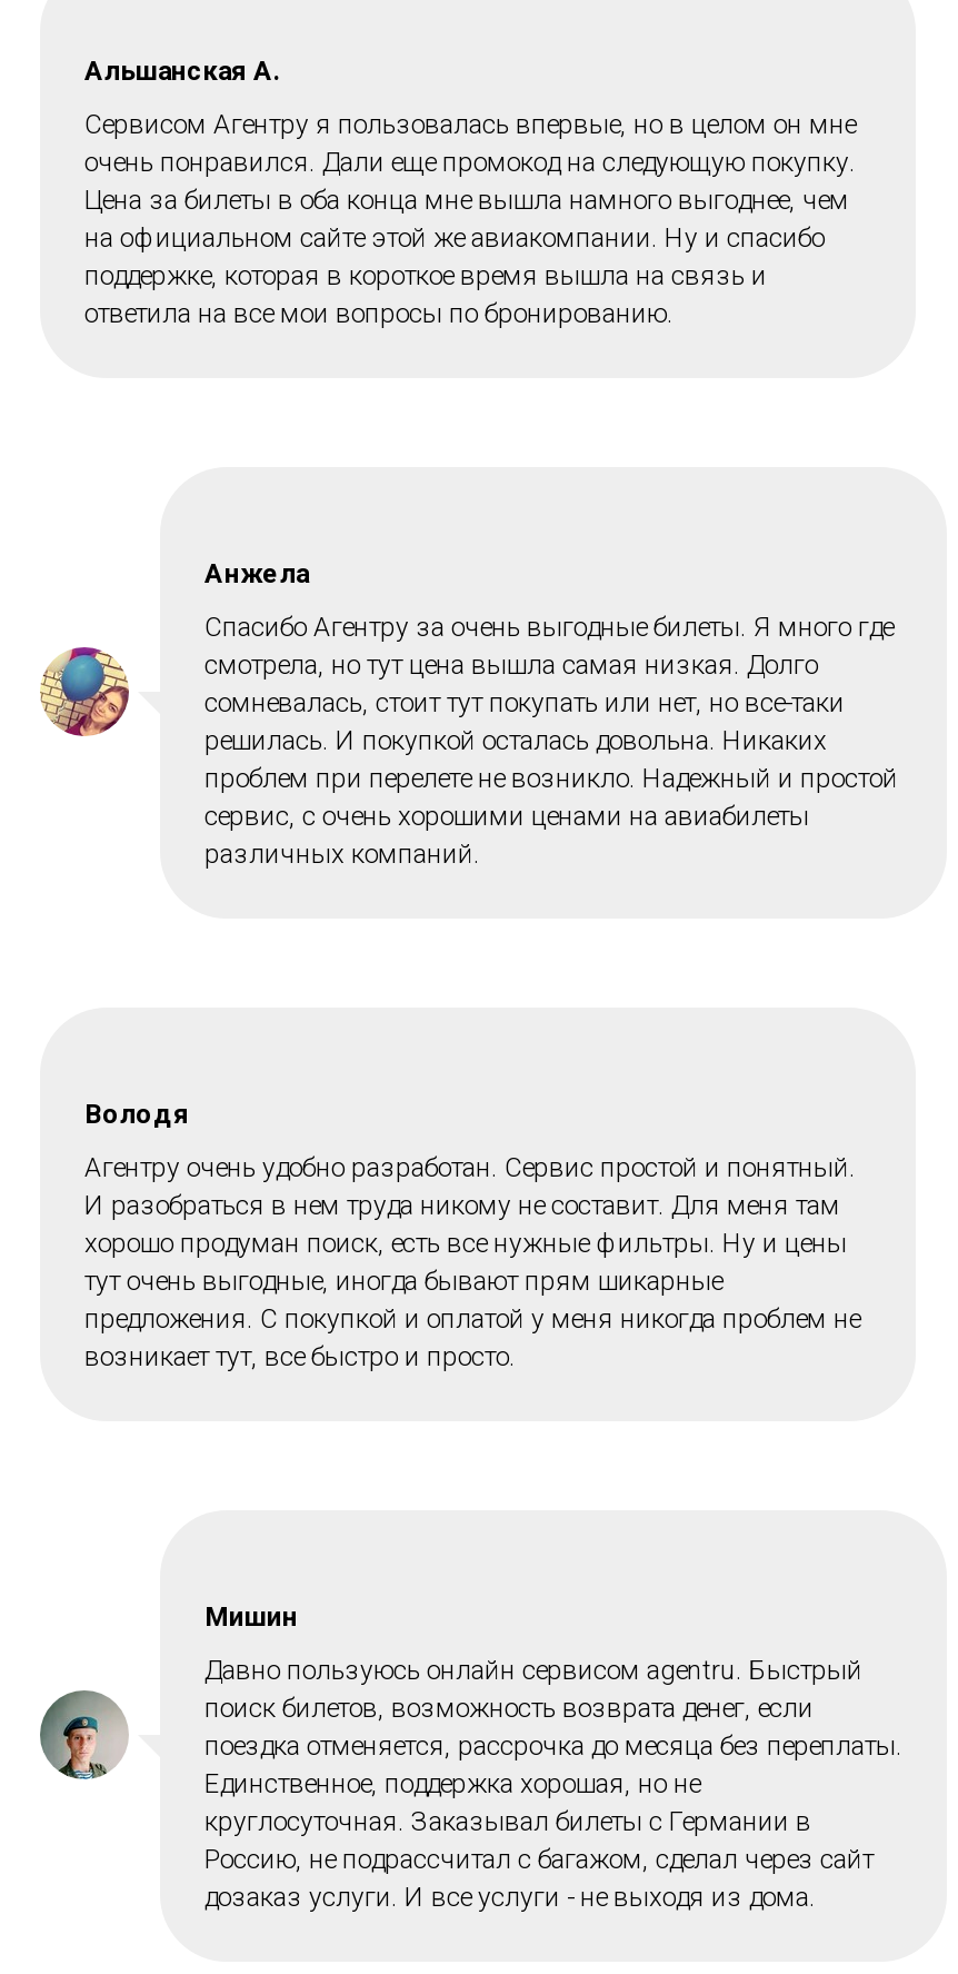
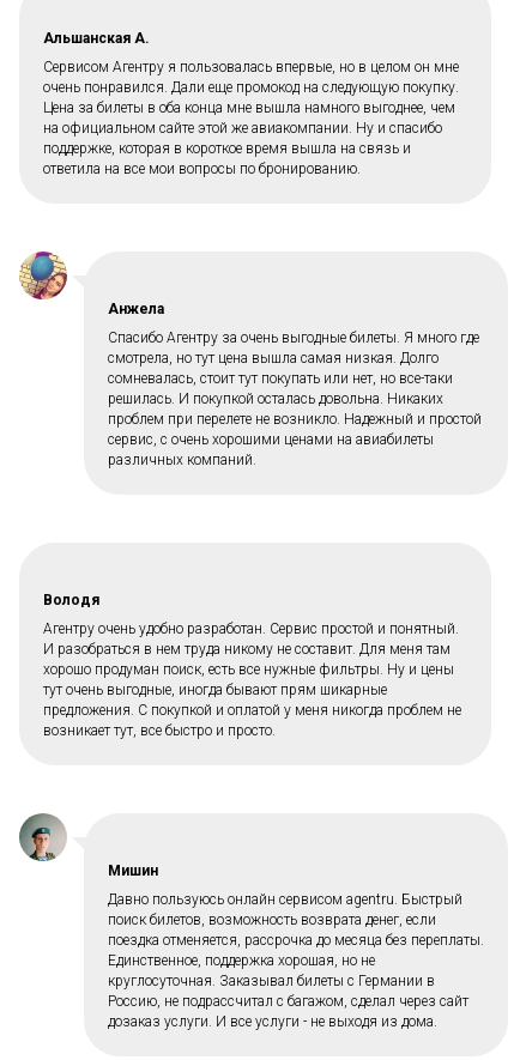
none -> [18,250,68,301] [image]
[38,645,156,738] [image] -> none
none -> [18,812,68,862] [image]
[38,1688,156,1782] [image] -> none

